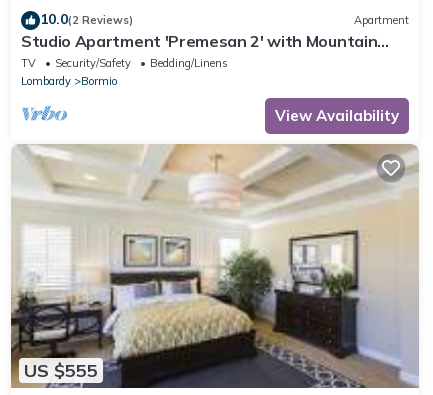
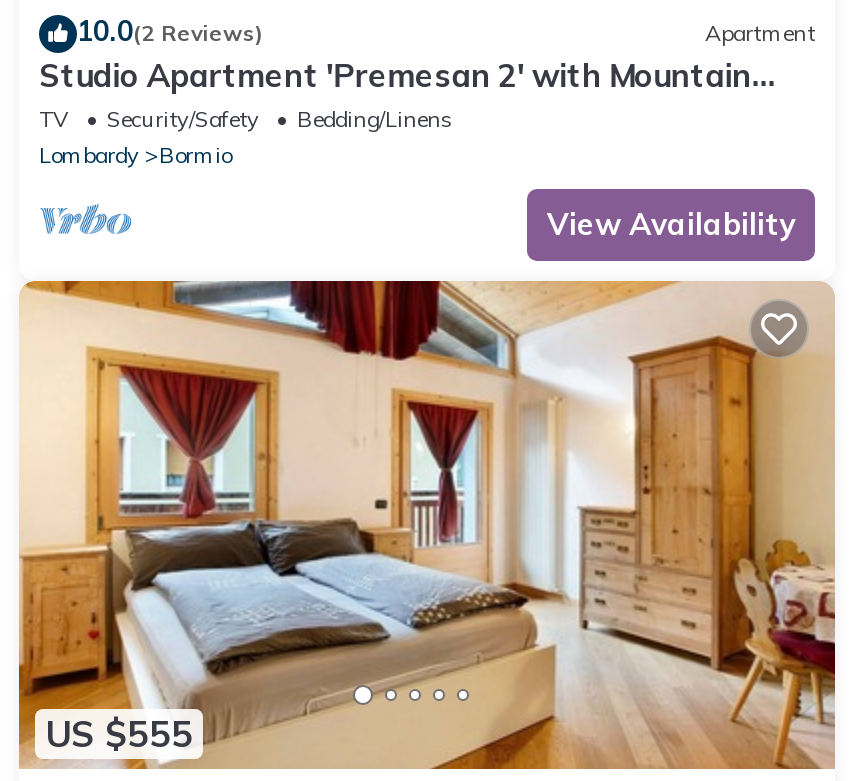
[10,144,419,389] [image] -> [19,279,837,771] [image]

